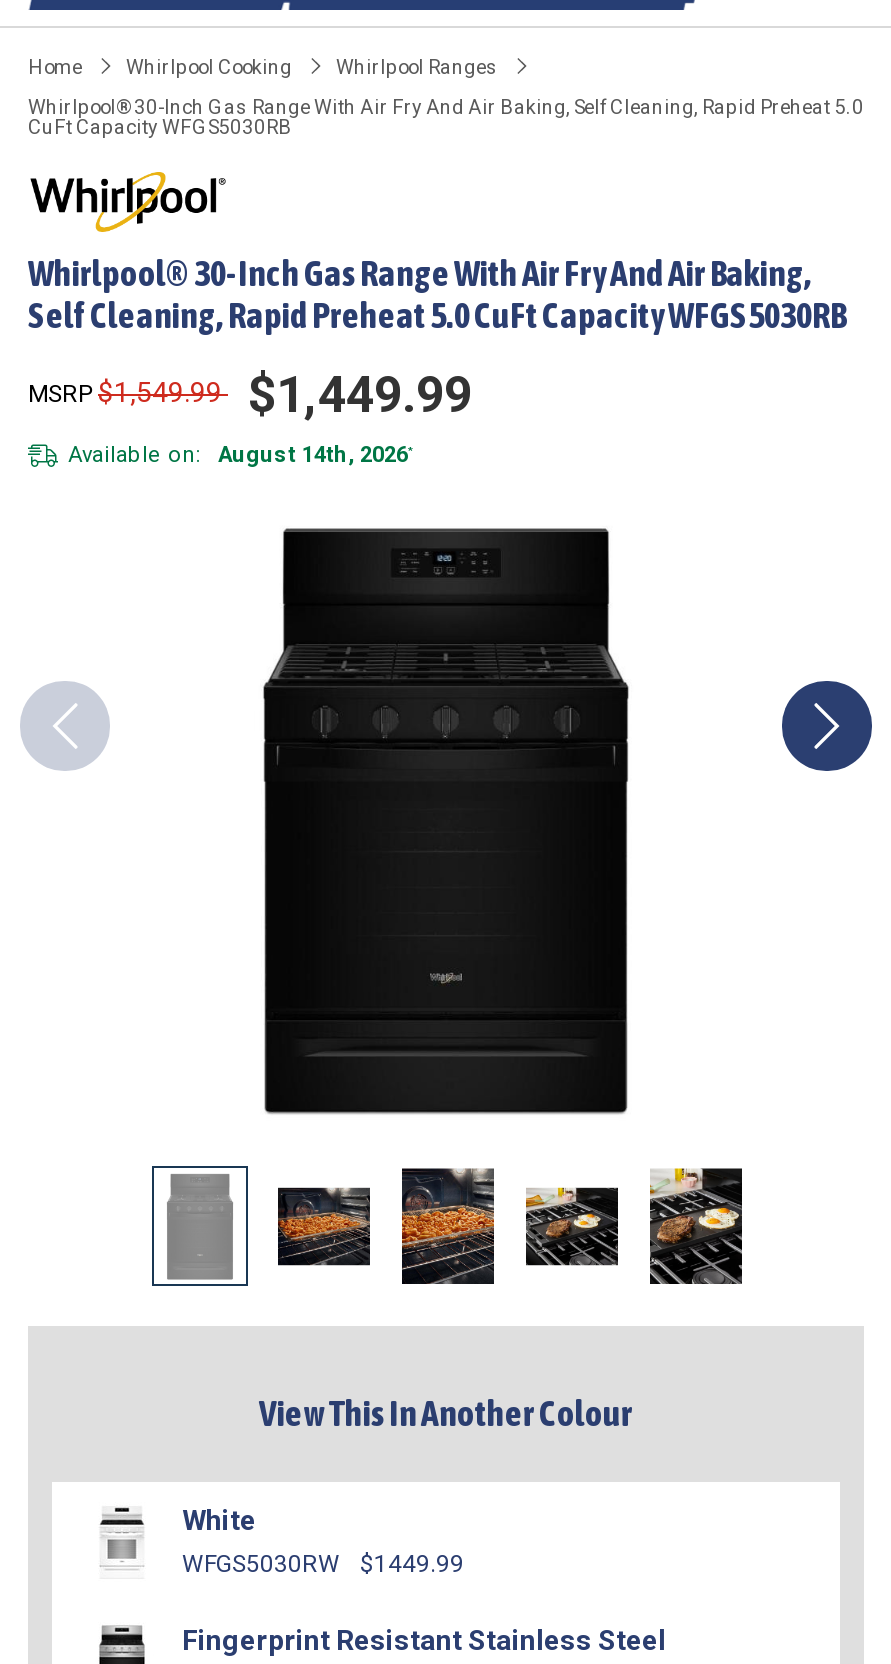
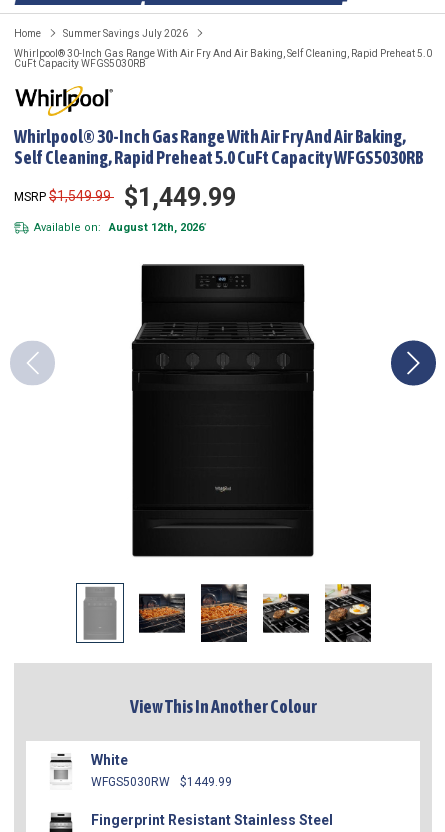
[126,55,498,77] Whirlpool Cooking | Whirlpool Ranges -> [63,27,188,38] Summer Savings July 2026
[68,443,408,469] Available on: August 14th, 2026 -> [34,221,204,234] Available on: August 12th, 2026

